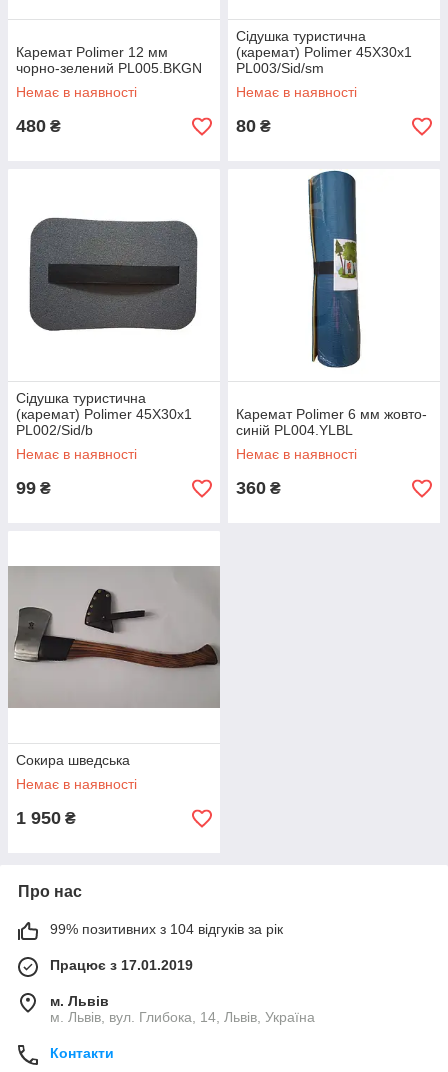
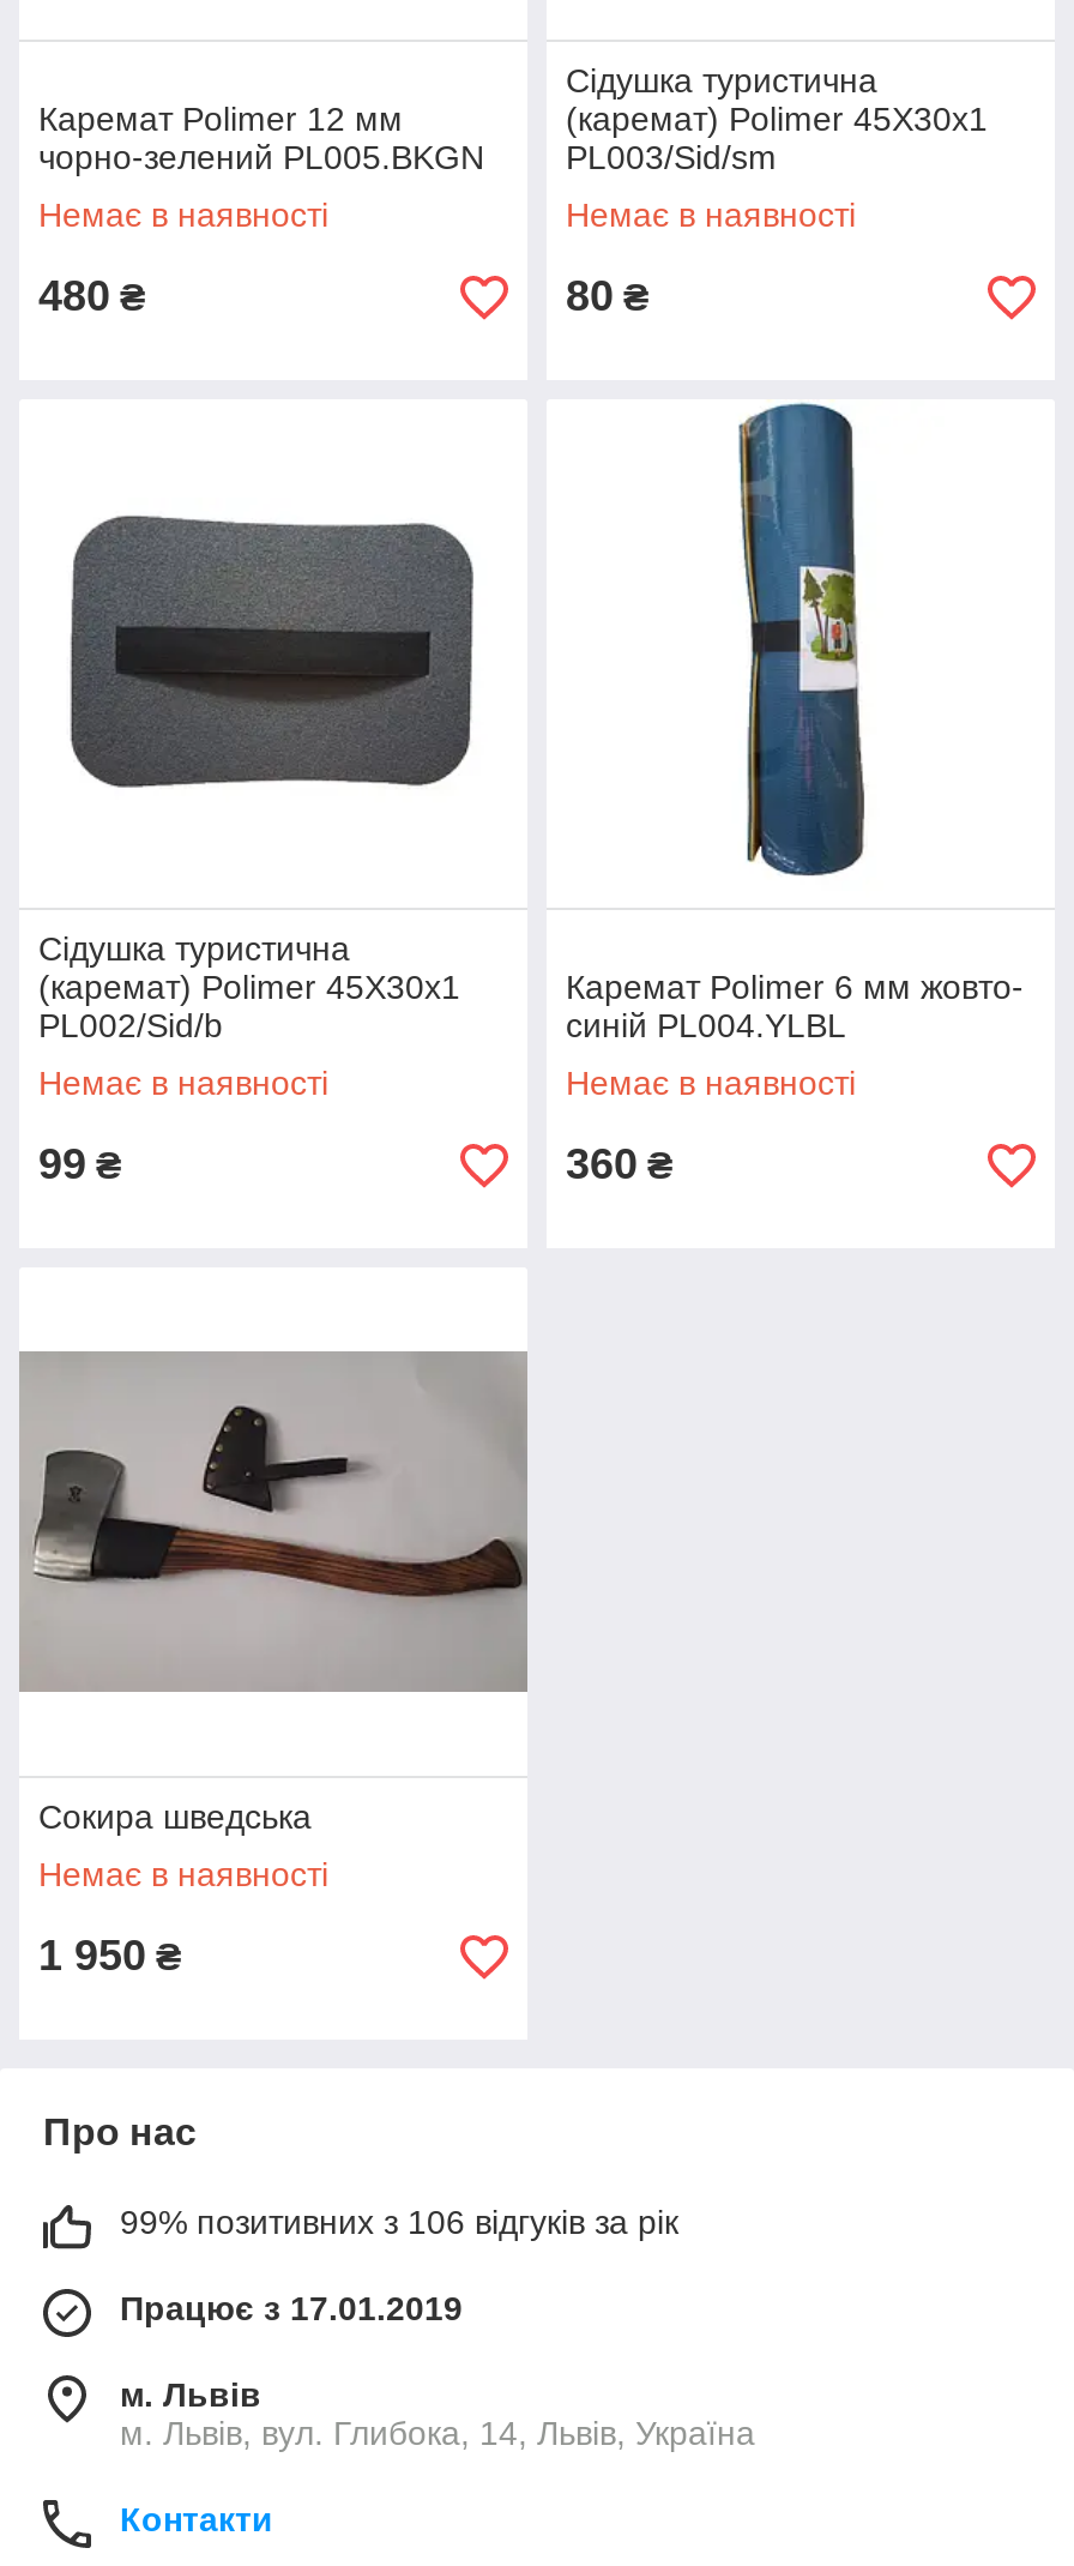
[50,921,283,937] 99% позитивних з 104 відгуків за рік -> [120,2203,678,2241] 99% позитивних з 106 відгуків за рік

